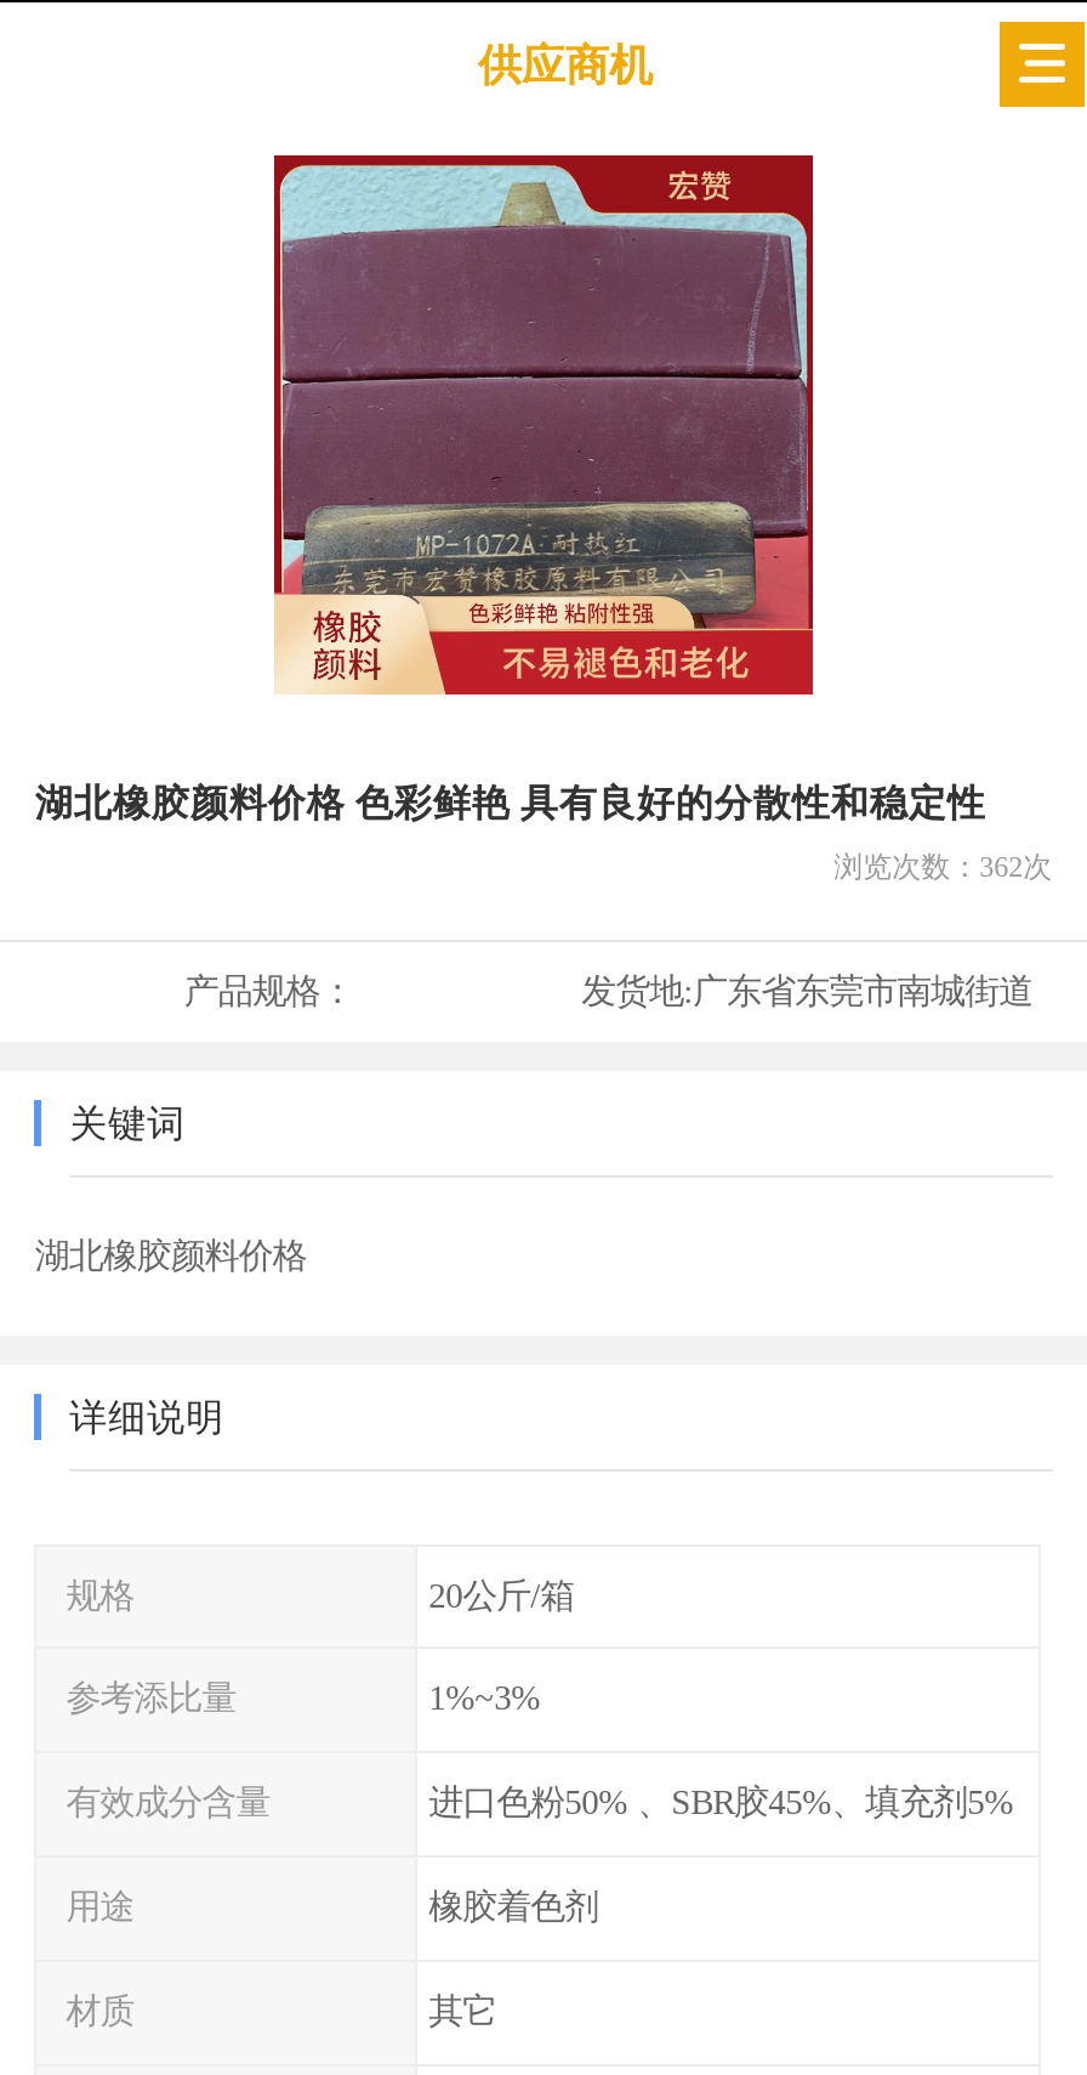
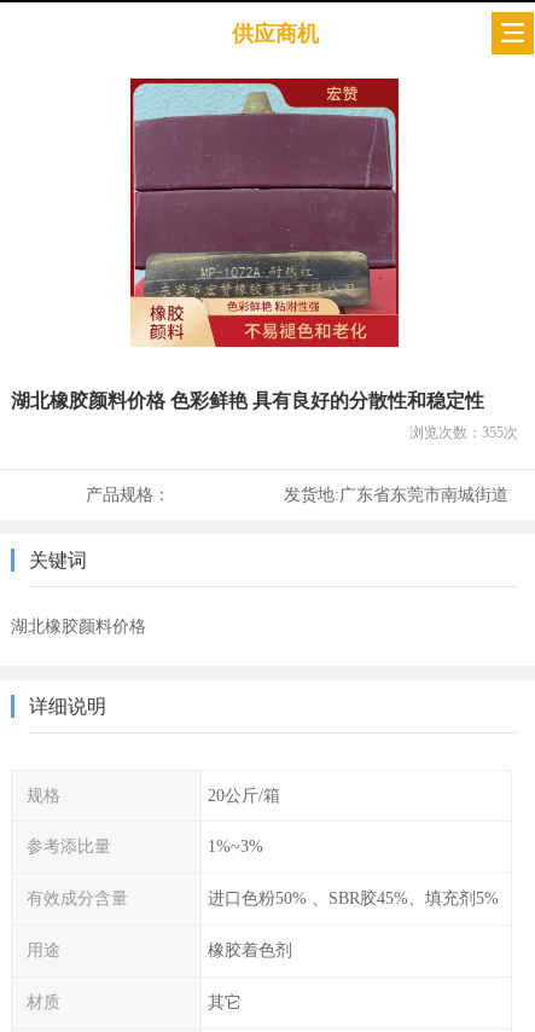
[834,849,1052,883] 浏览次数：362次 -> [409,424,518,441] 浏览次数：355次

